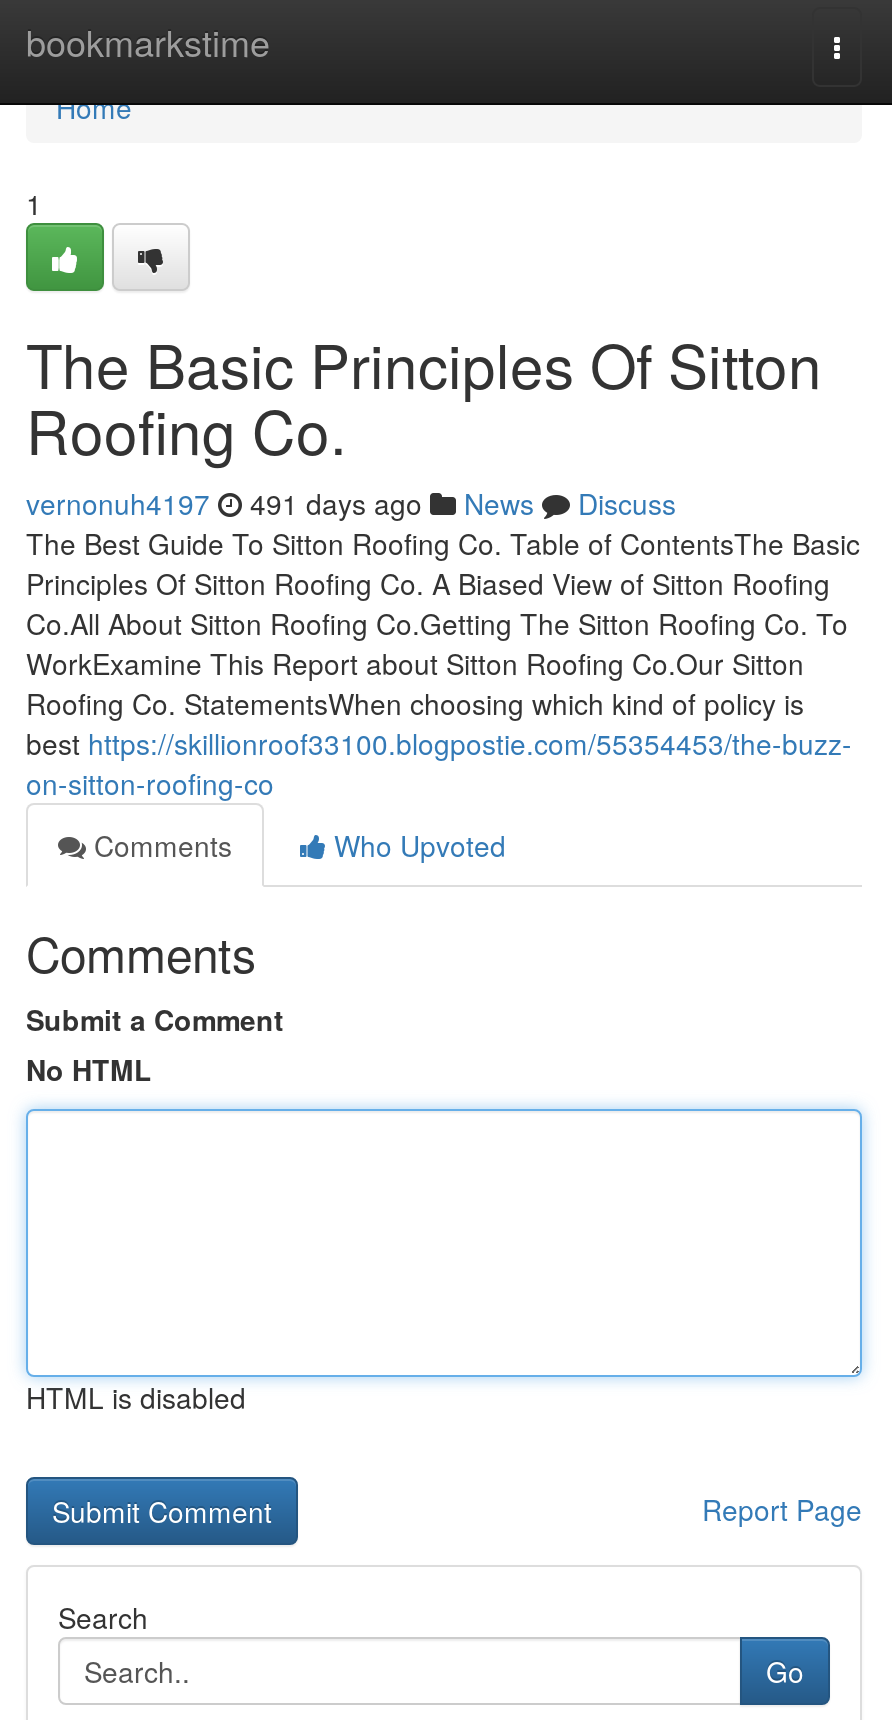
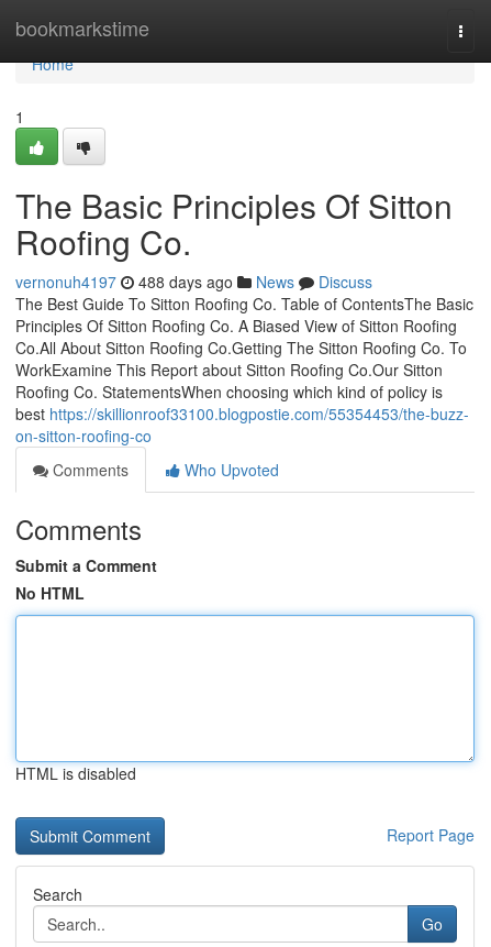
[26,483,676,523] vernonuh4197 491 days ago News Discuss -> [15,271,372,293] vernonuh4197 488 days ago News Discuss

